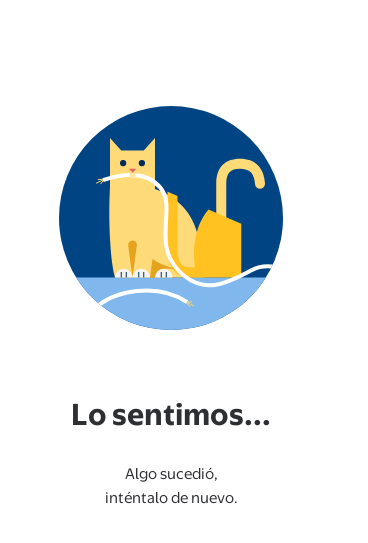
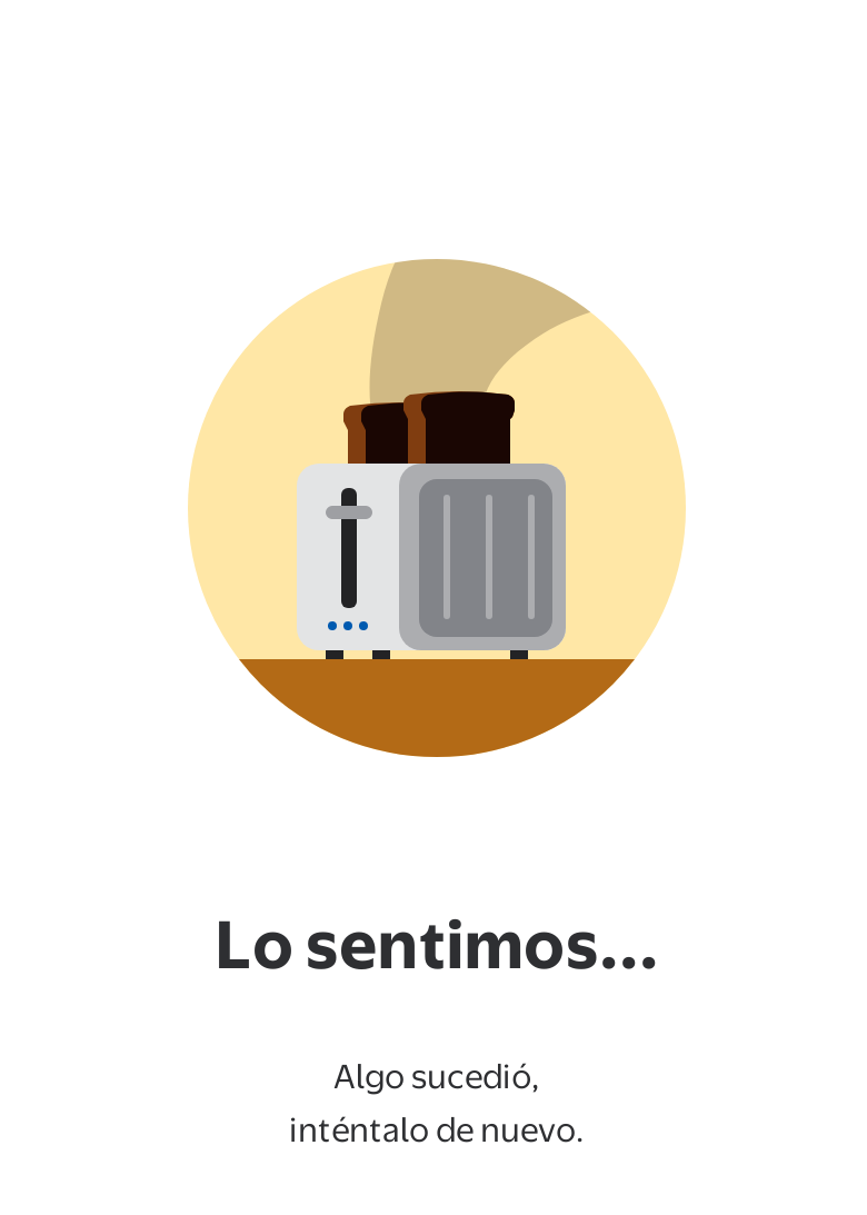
[58,105,284,331] [image] -> [188,257,686,759] [image]

